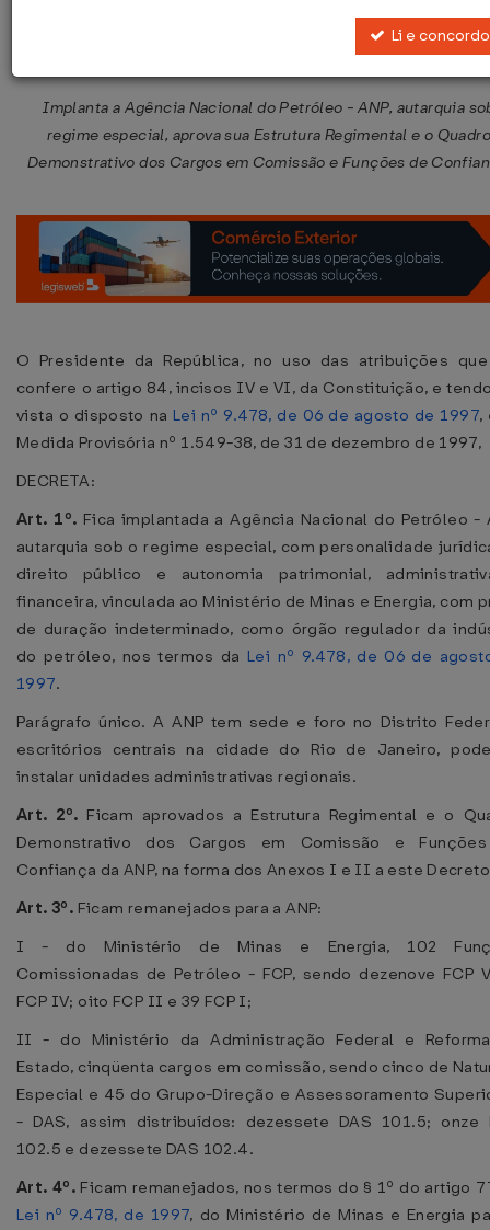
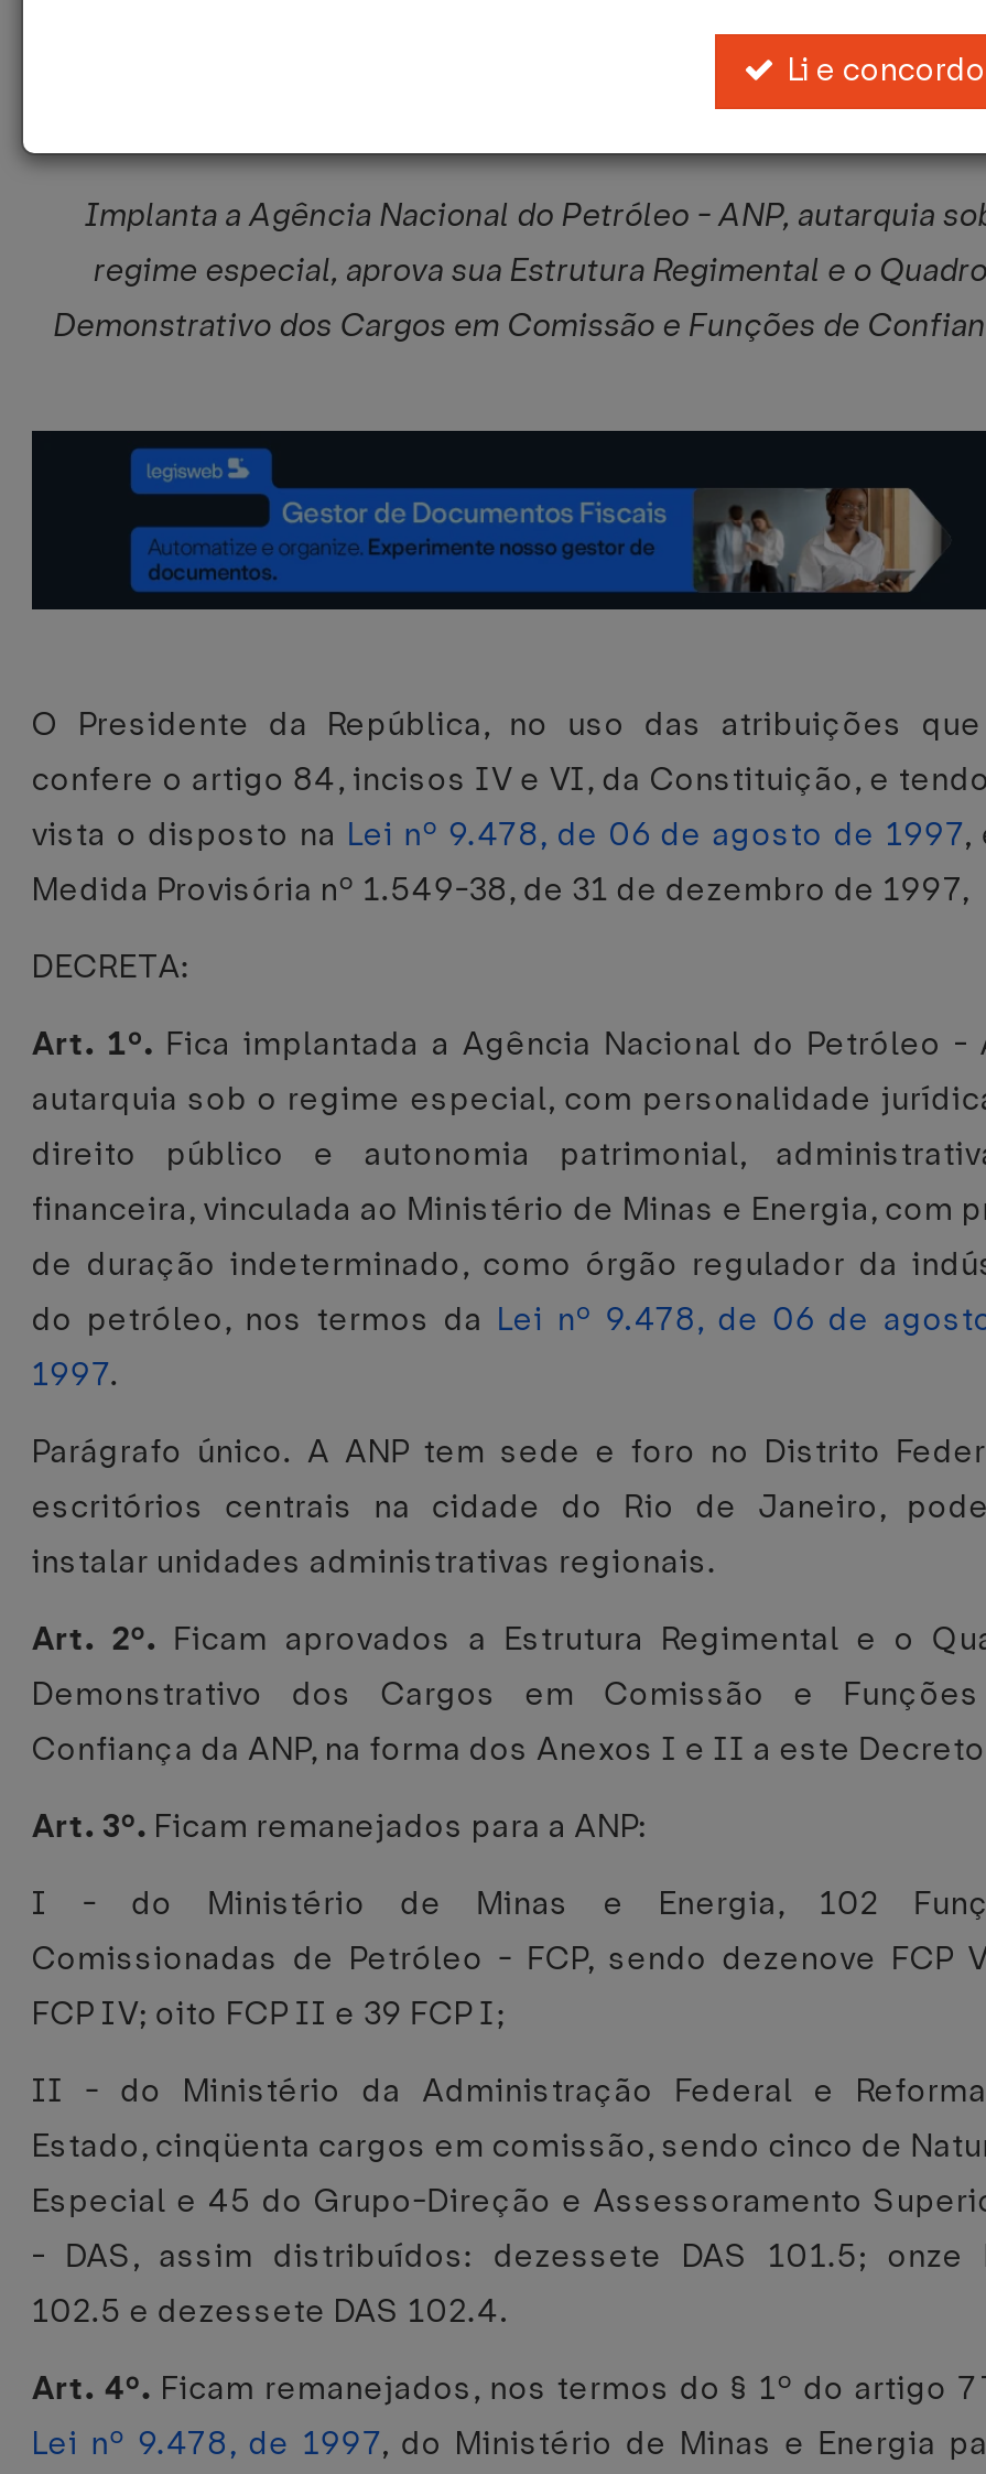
[15,214,487,303] [image] -> [30,429,979,612] [image]

